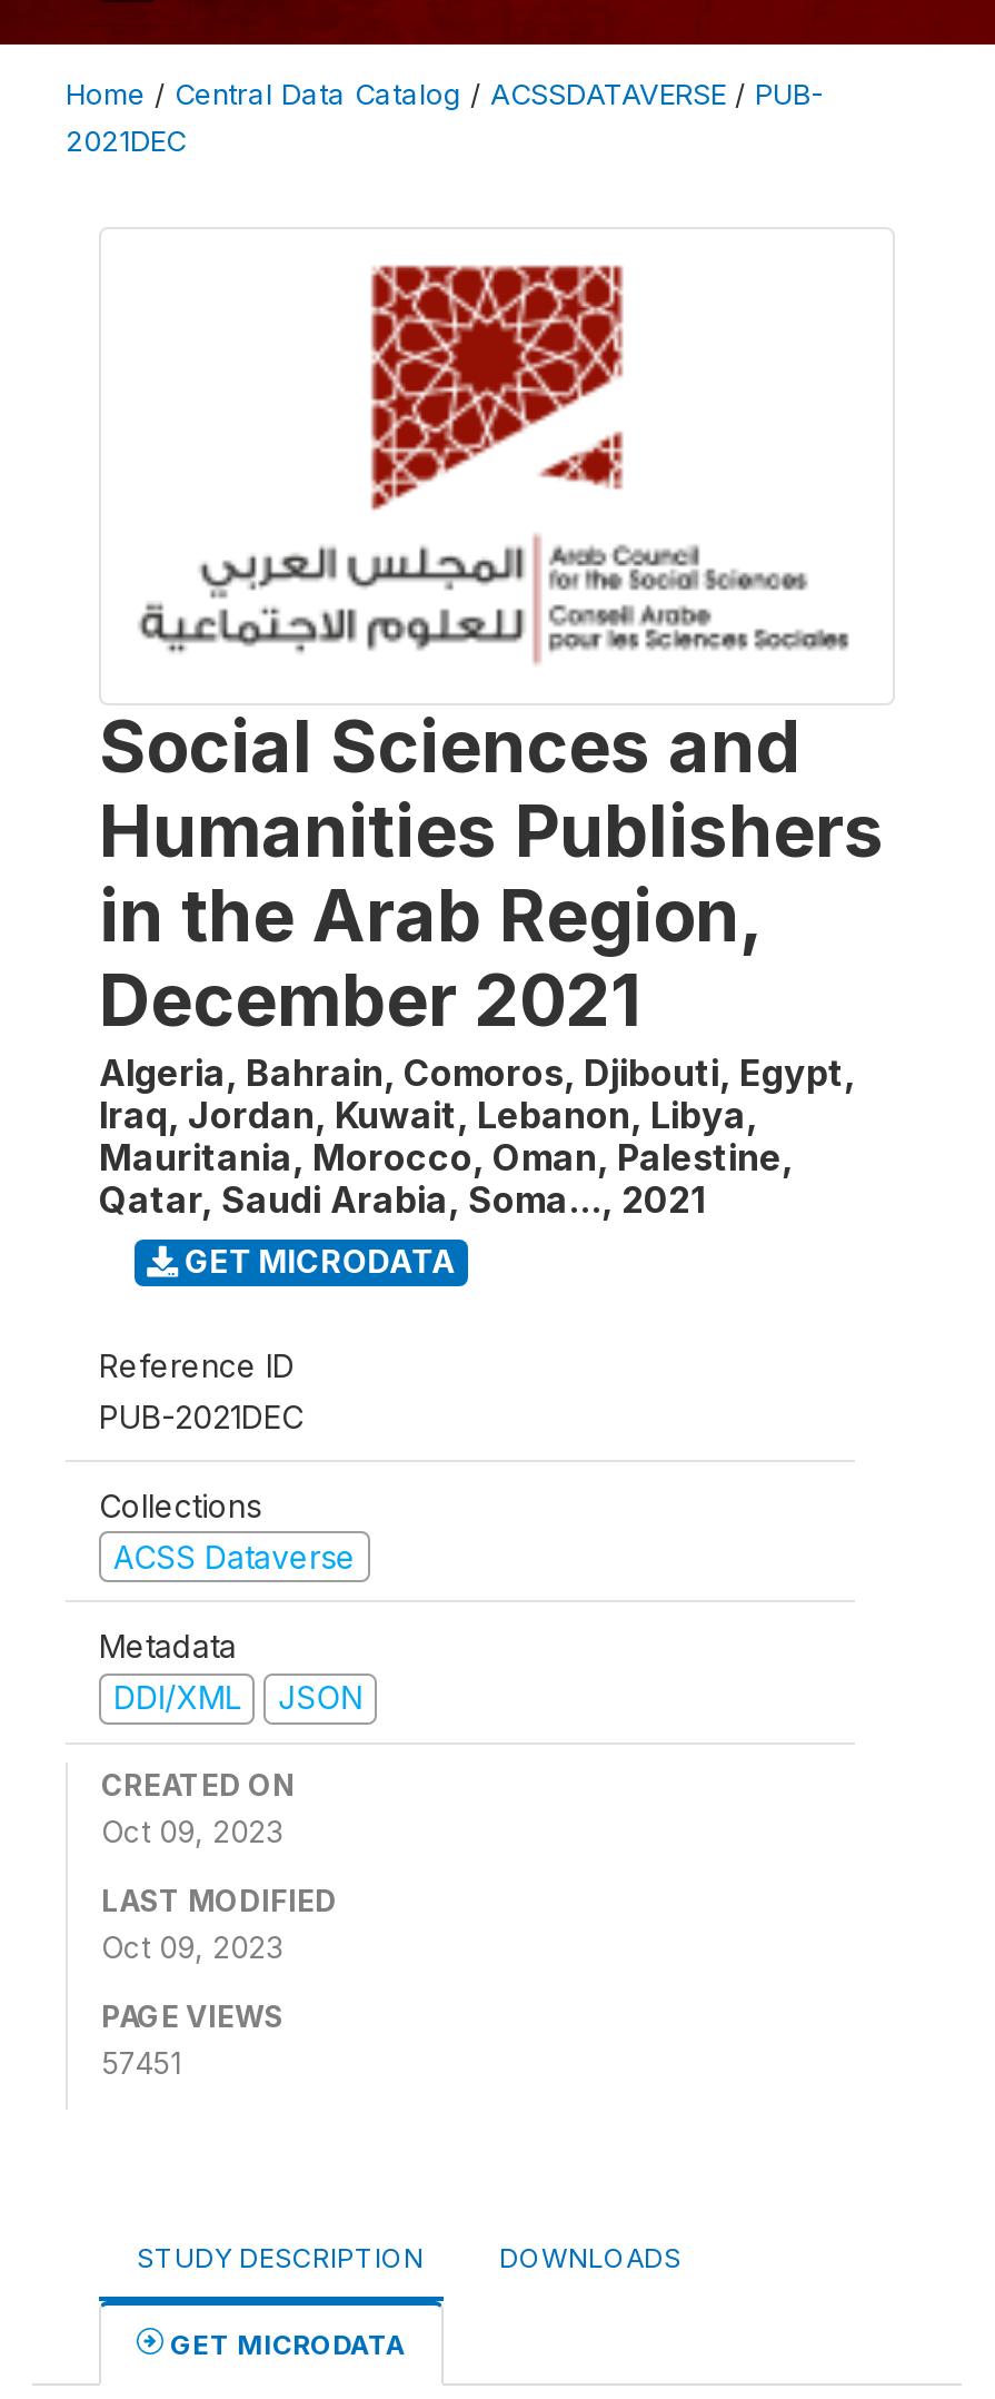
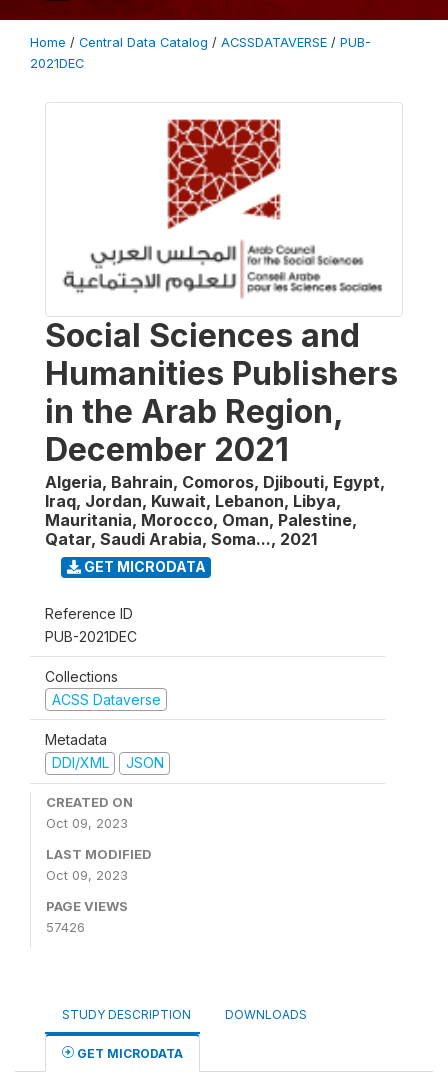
[101,2045,181,2080] 57451 -> [46,919,85,935] 57426

